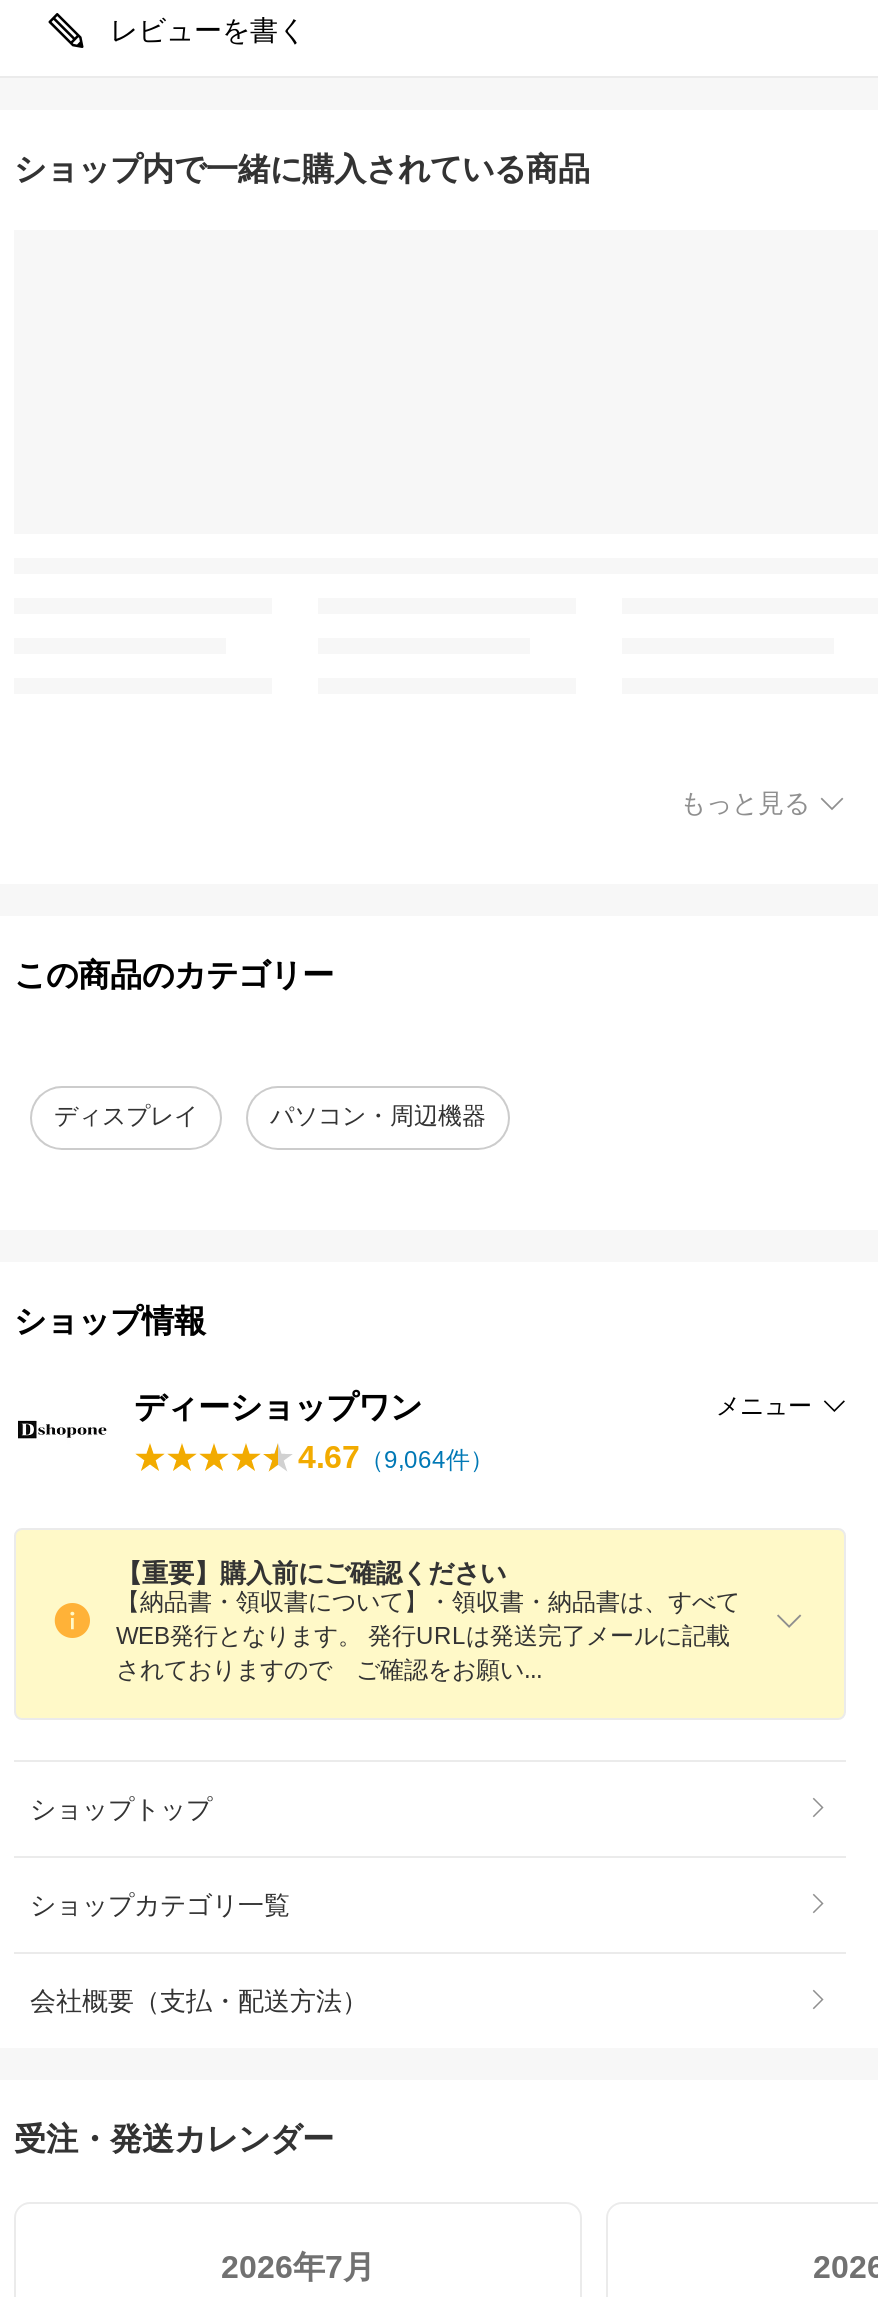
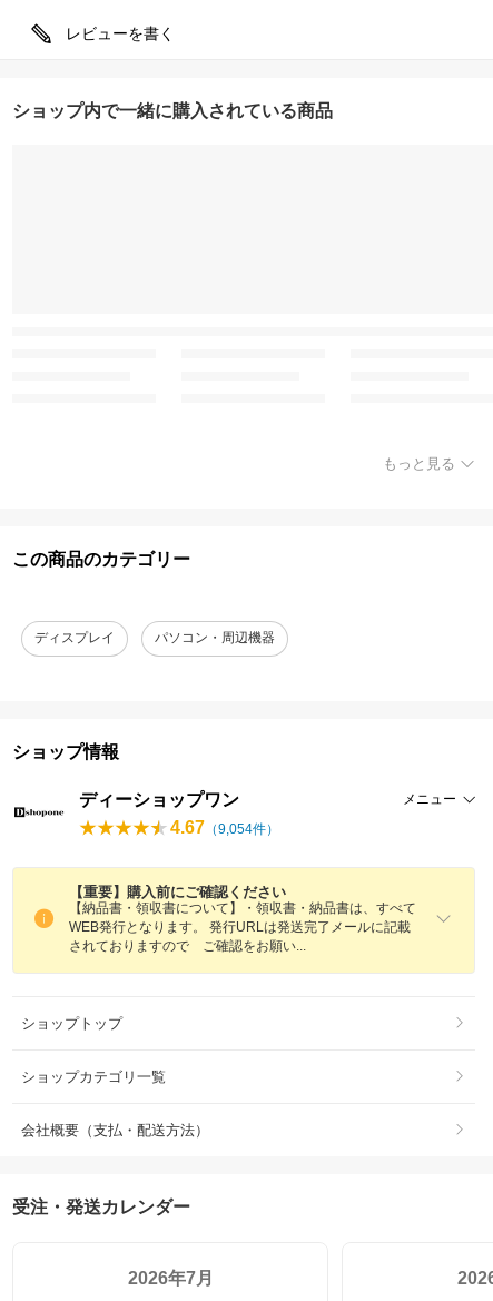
[298,1440,494,1474] 4.67（9,064件） -> [170,818,279,837] 4.67（9,054件）

